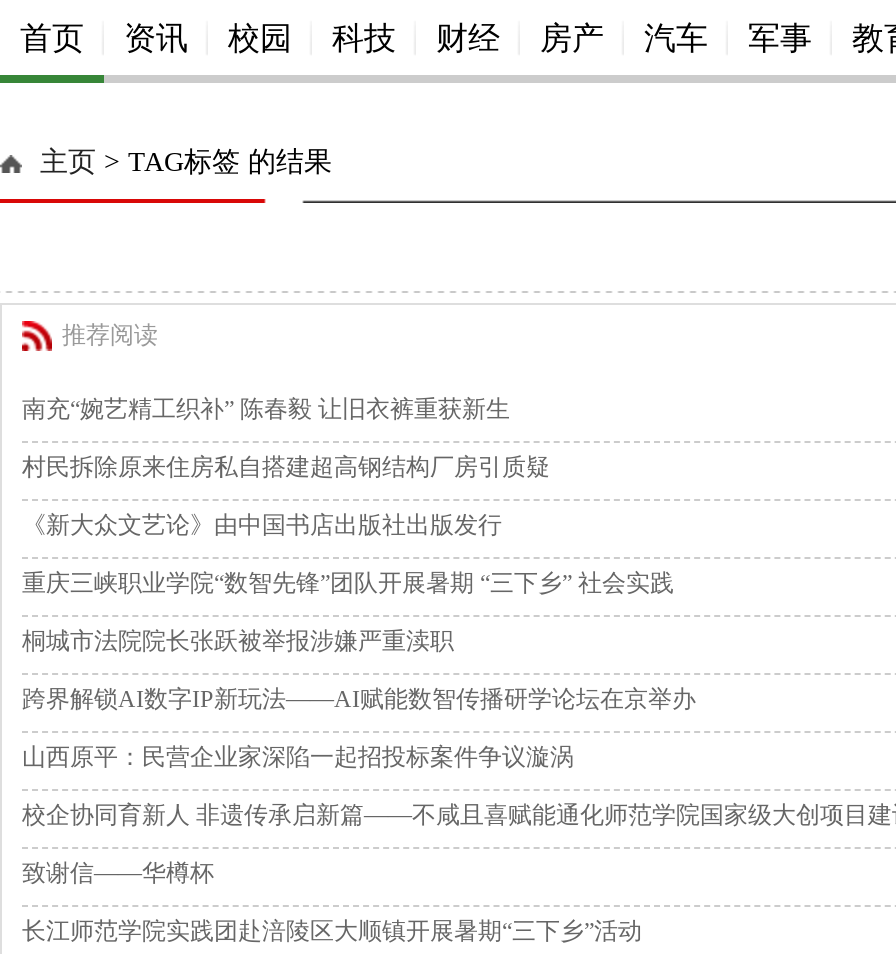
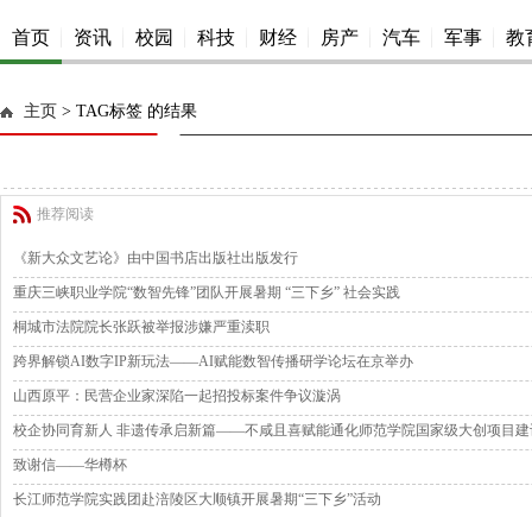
[22,395,550,481] 南充“婉艺精工织补” 陈春毅 让旧衣裤重获新生 | 村民拆除原来住房私自搭建超高钢结构厂房引质疑 -> none

